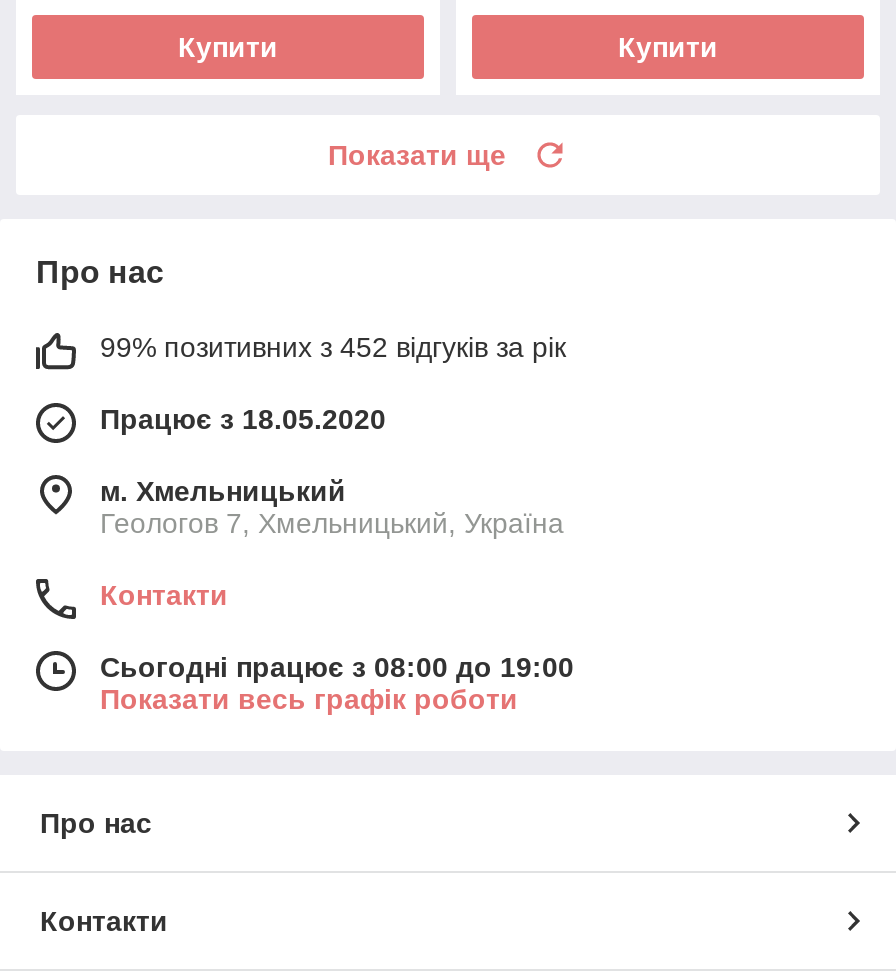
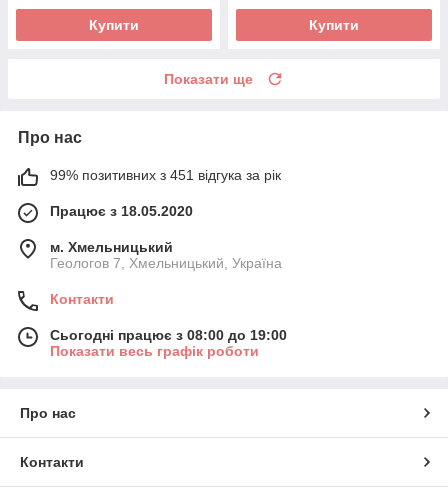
[100,332,566,364] 99% позитивних з 452 відгуків за рік -> [50,167,281,183] 99% позитивних з 451 відгука за рік

